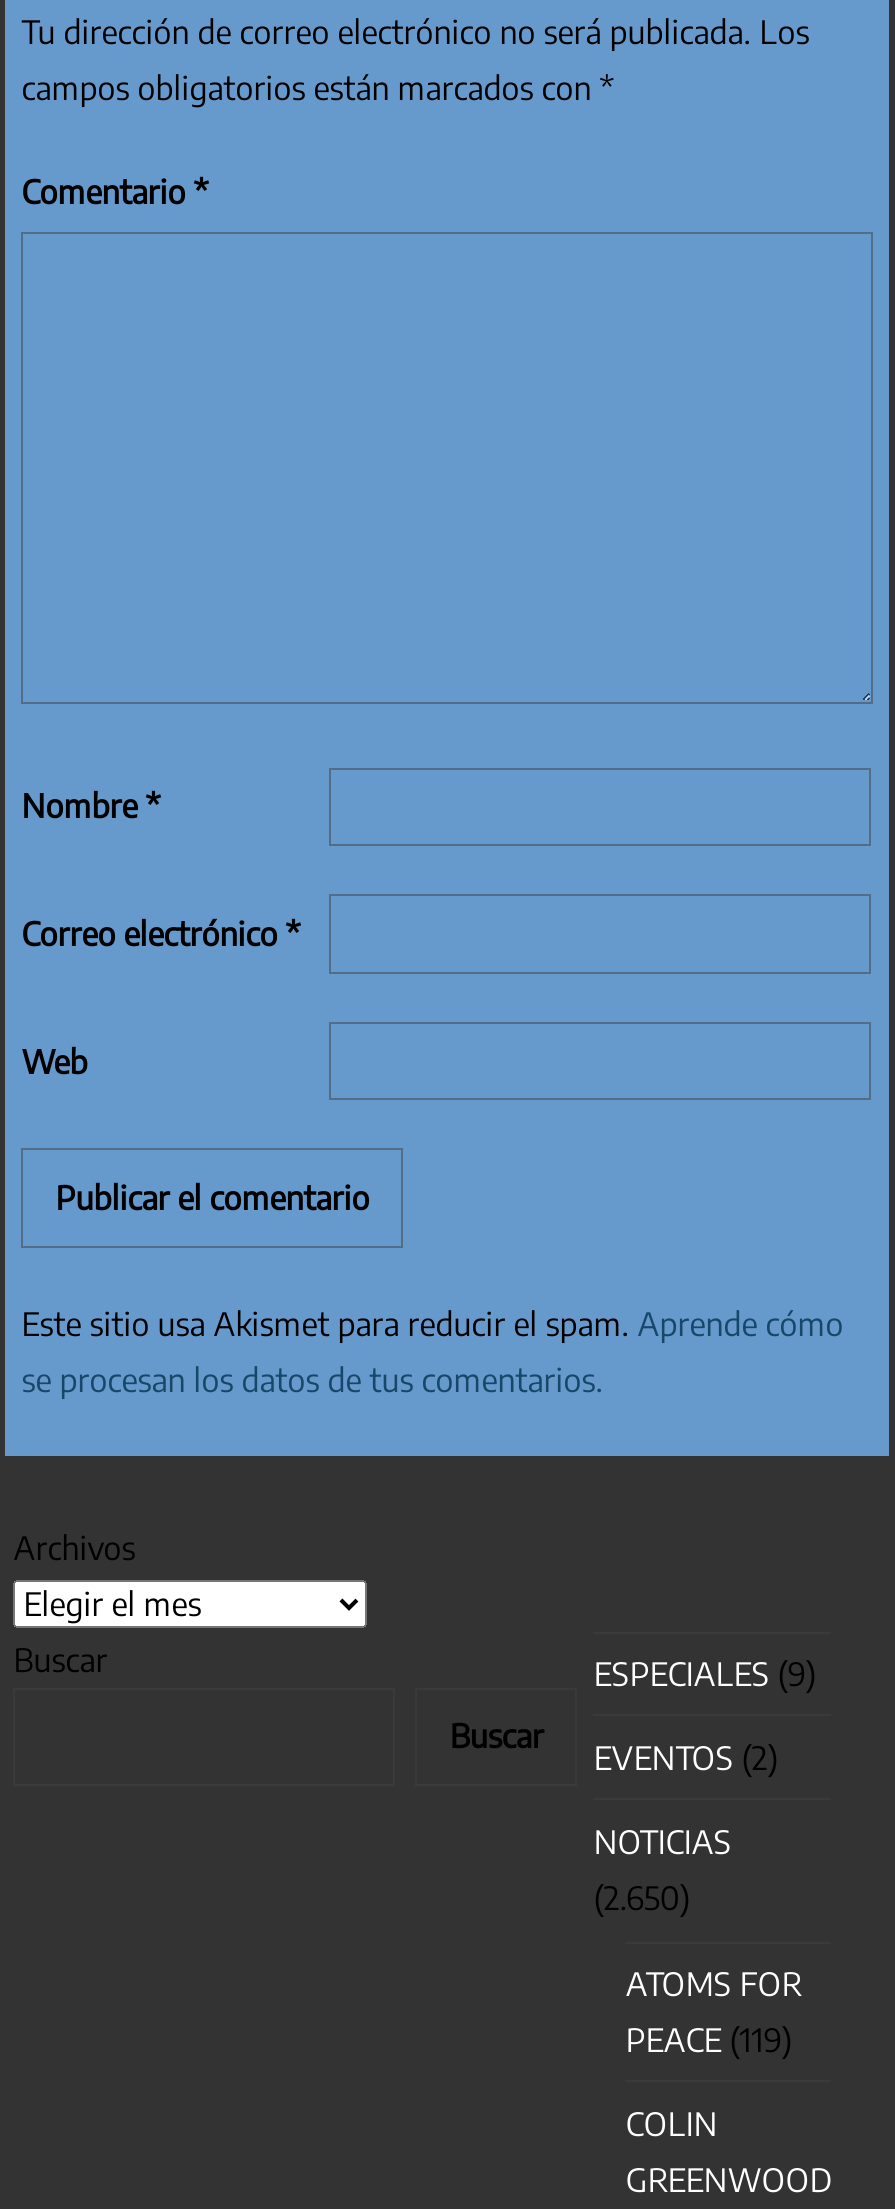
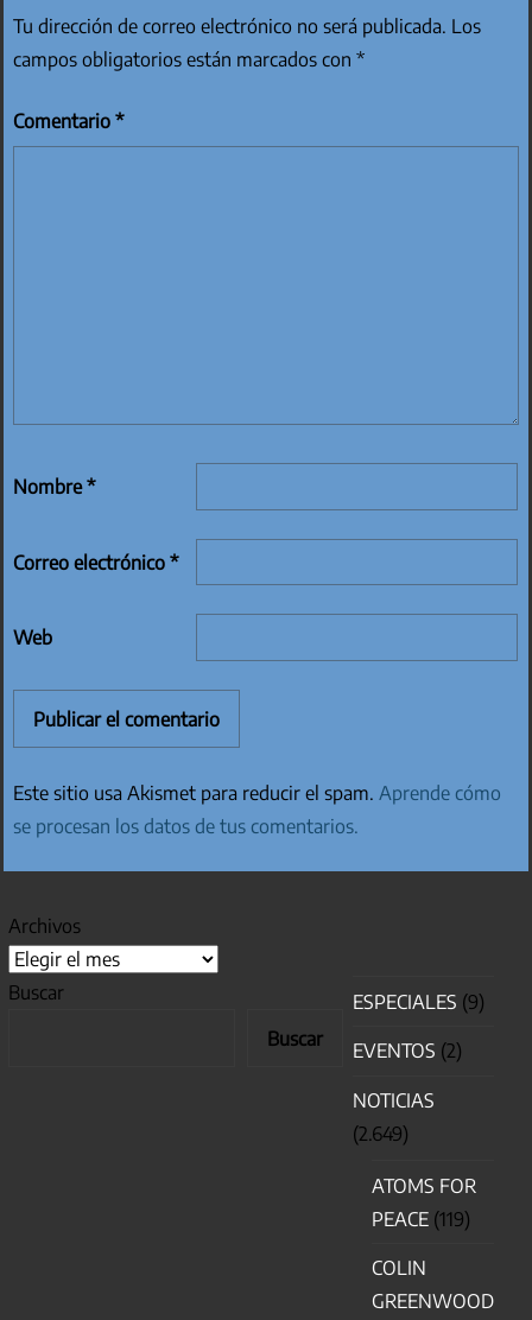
[594,1877,690,1917] (2.650) -> [353,1122,409,1146] (2.649)

